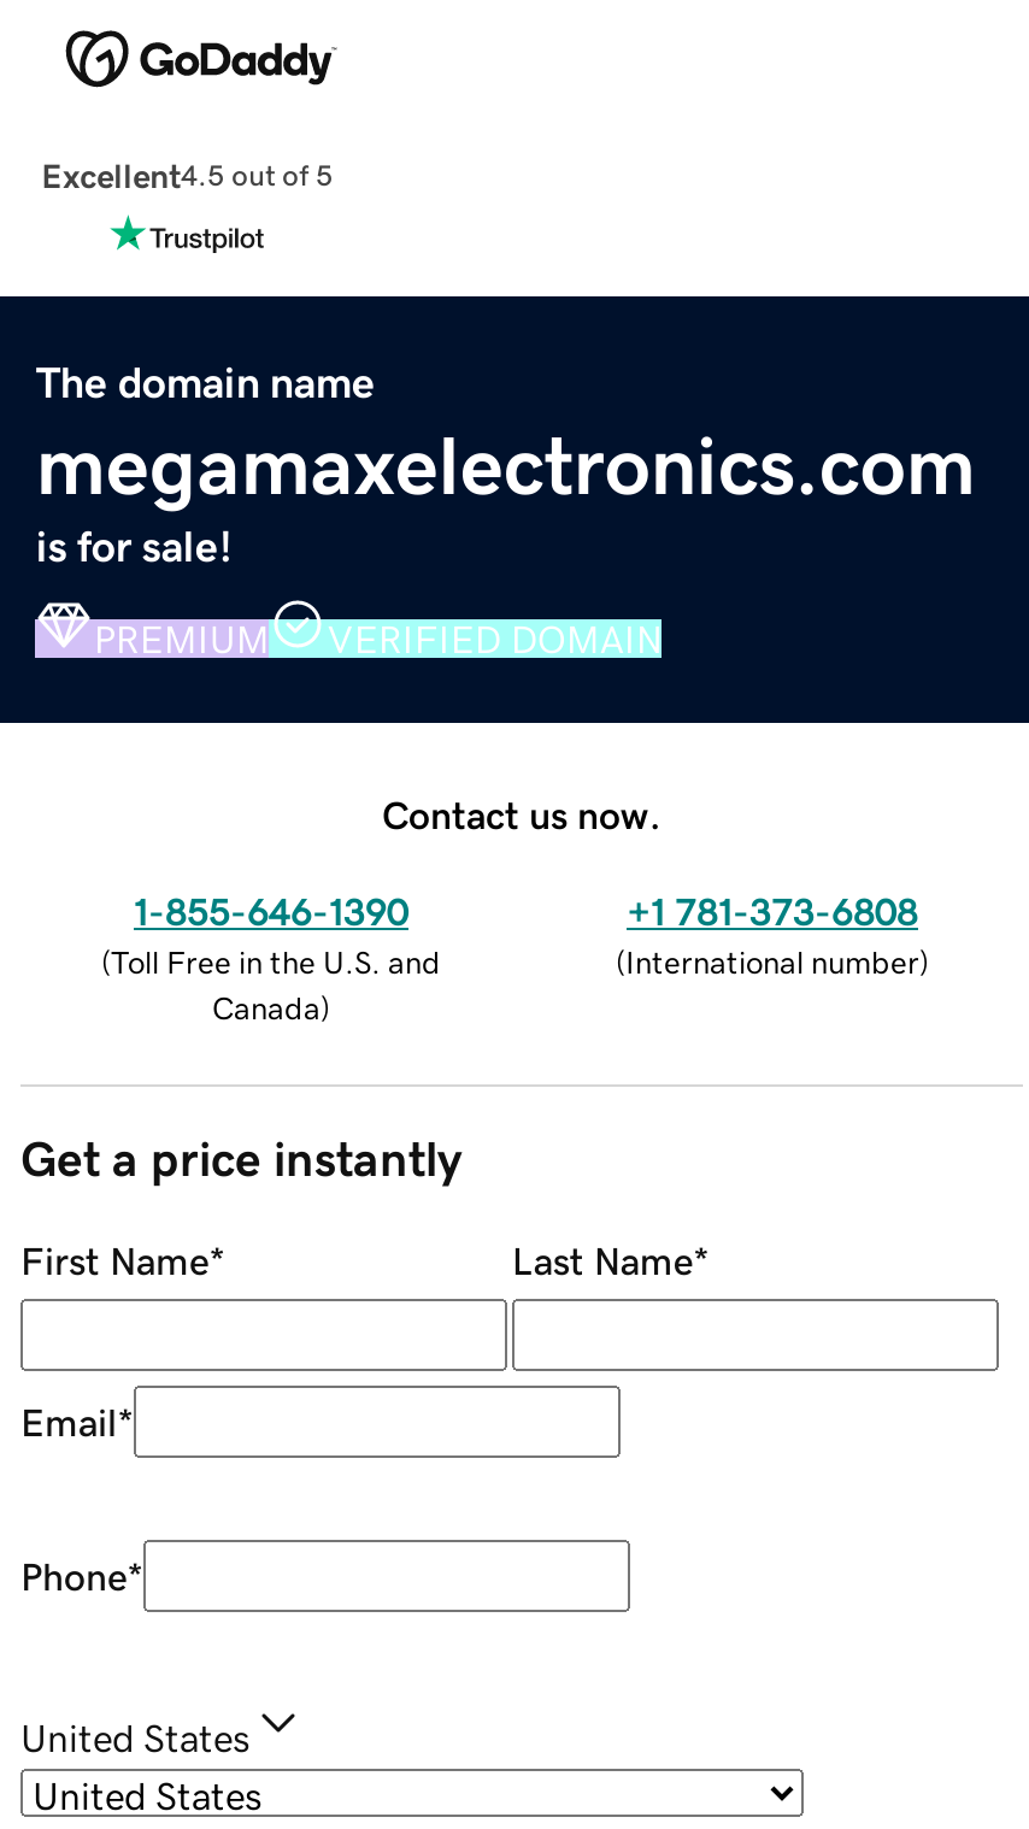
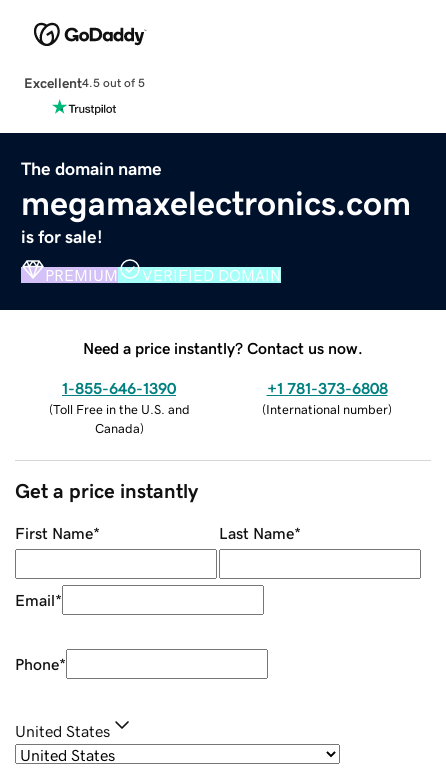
[382,794,661,833] Contact us now. -> [83,340,363,356] Need a price instantly? Contact us now.

